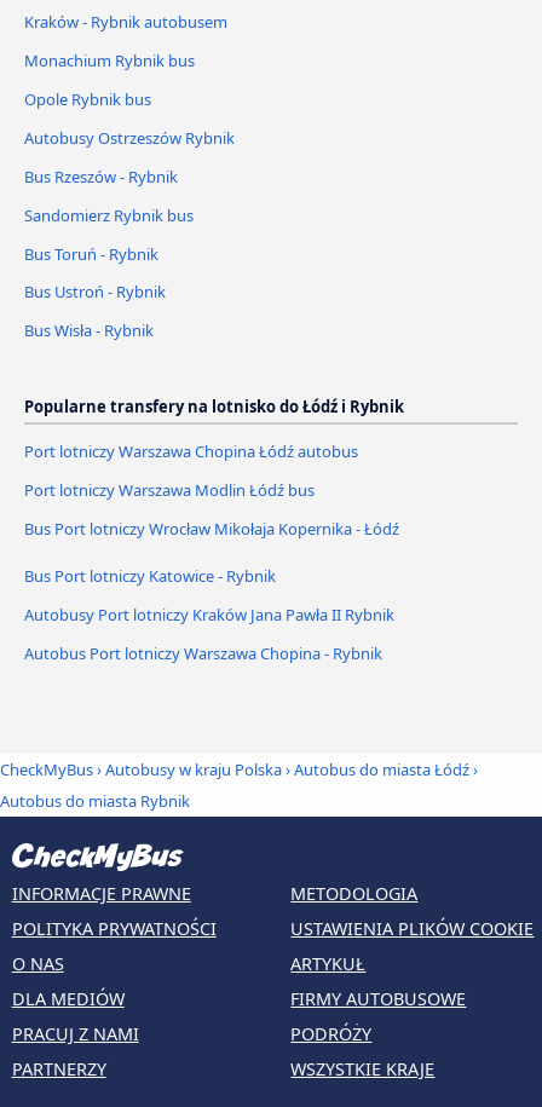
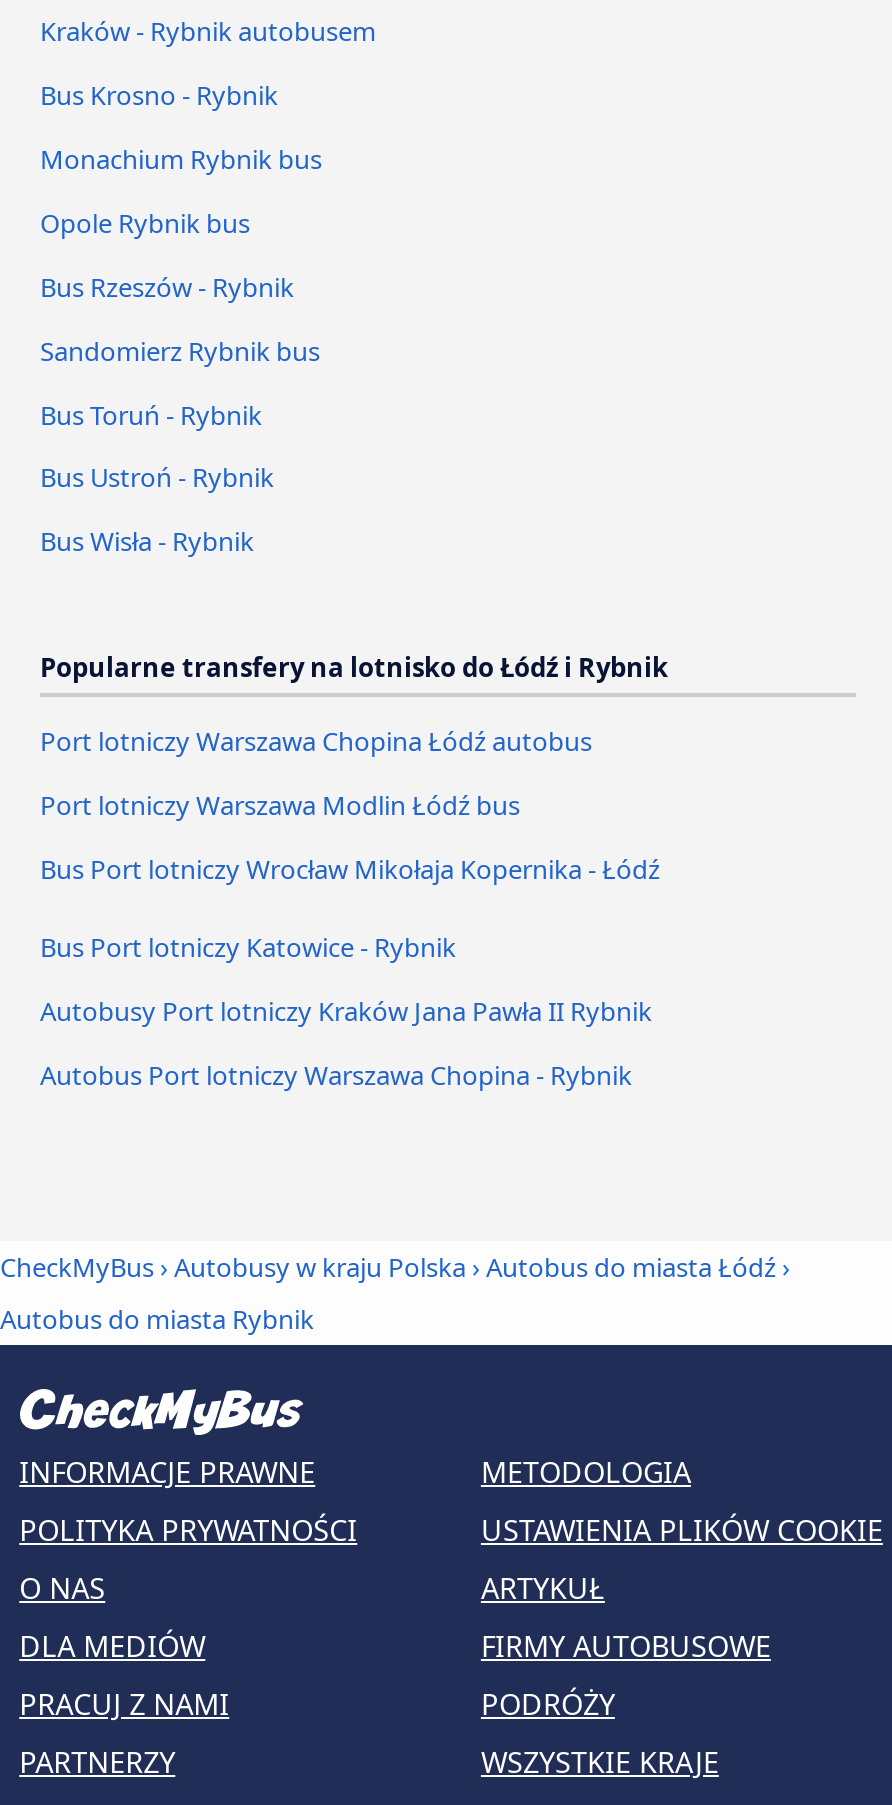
none -> [40,77,278,113] Bus Krosno - Rybnik
moved [24,49,195,110] -> [40,140,322,240]: Monachium Rybnik bus | Opole Rybnik bus
[24,127,235,148] Autobusy Ostrzeszów Rybnik -> none

